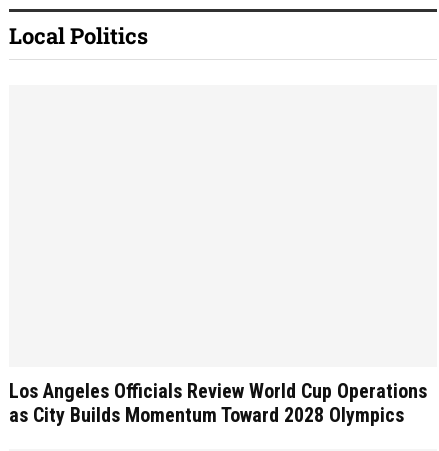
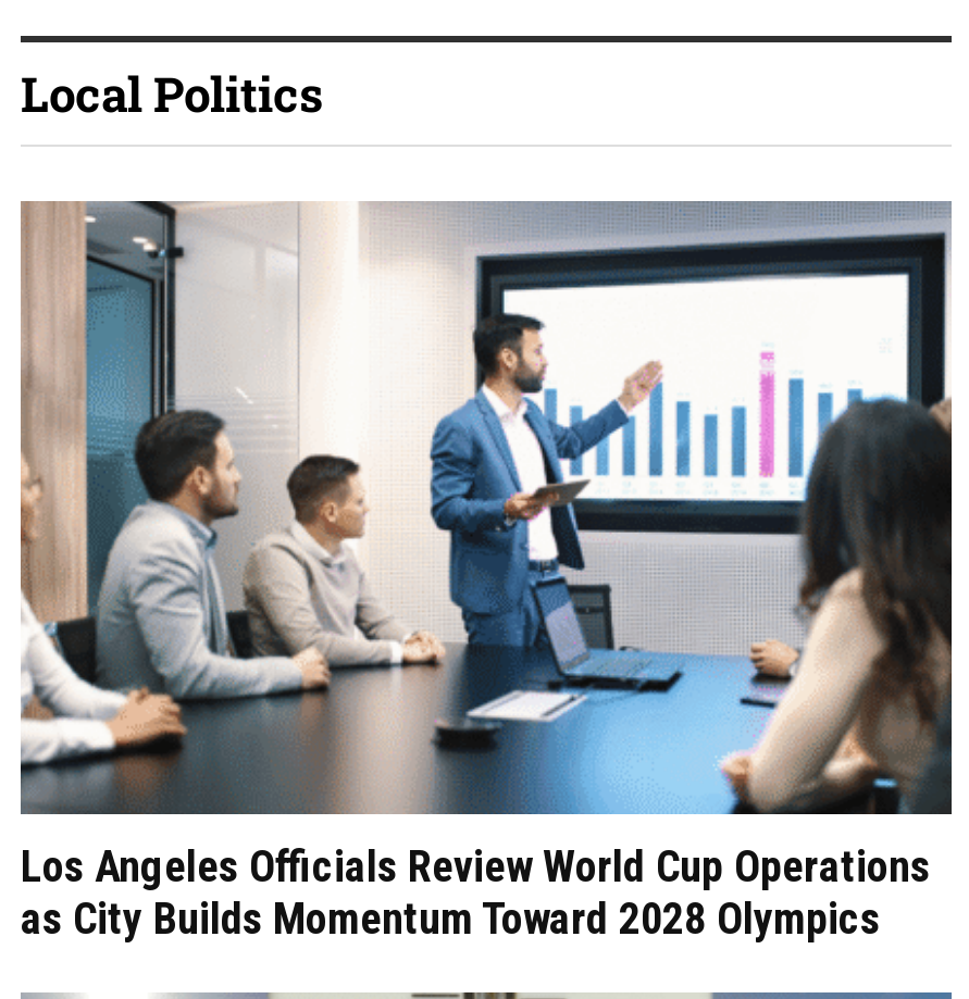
none -> [18,199,954,816] [image]

